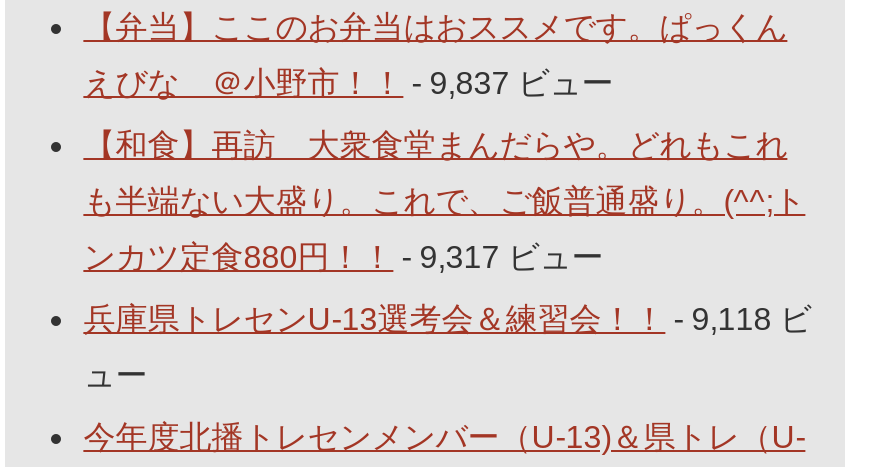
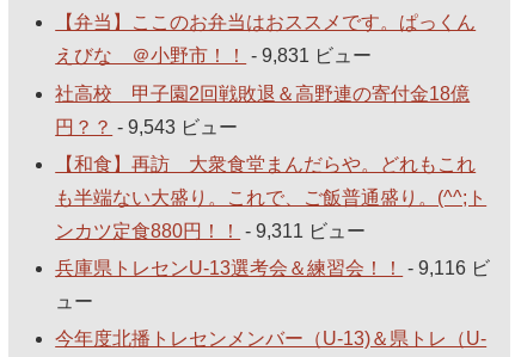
[83,65,613,99] えびな ＠小野市！！- 9,837 ビュー -> [55,46,470,137] えびな ＠小野市！！- 9,831 ビュー | 社高校 甲子園2回戦敗退＆高野連の寄付金18億 | 円？？- 9,543 ビュー
[83,239,603,273] ンカツ定食880円！！- 9,317 ビュー -> [55,221,366,241] ンカツ定食880円！！- 9,311 ビュー
[83,302,811,336] 兵庫県トレセンU-13選考会＆練習会！！- 9,118 ビ -> [55,258,490,278] 兵庫県トレセンU-13選考会＆練習会！！- 9,116 ビ

